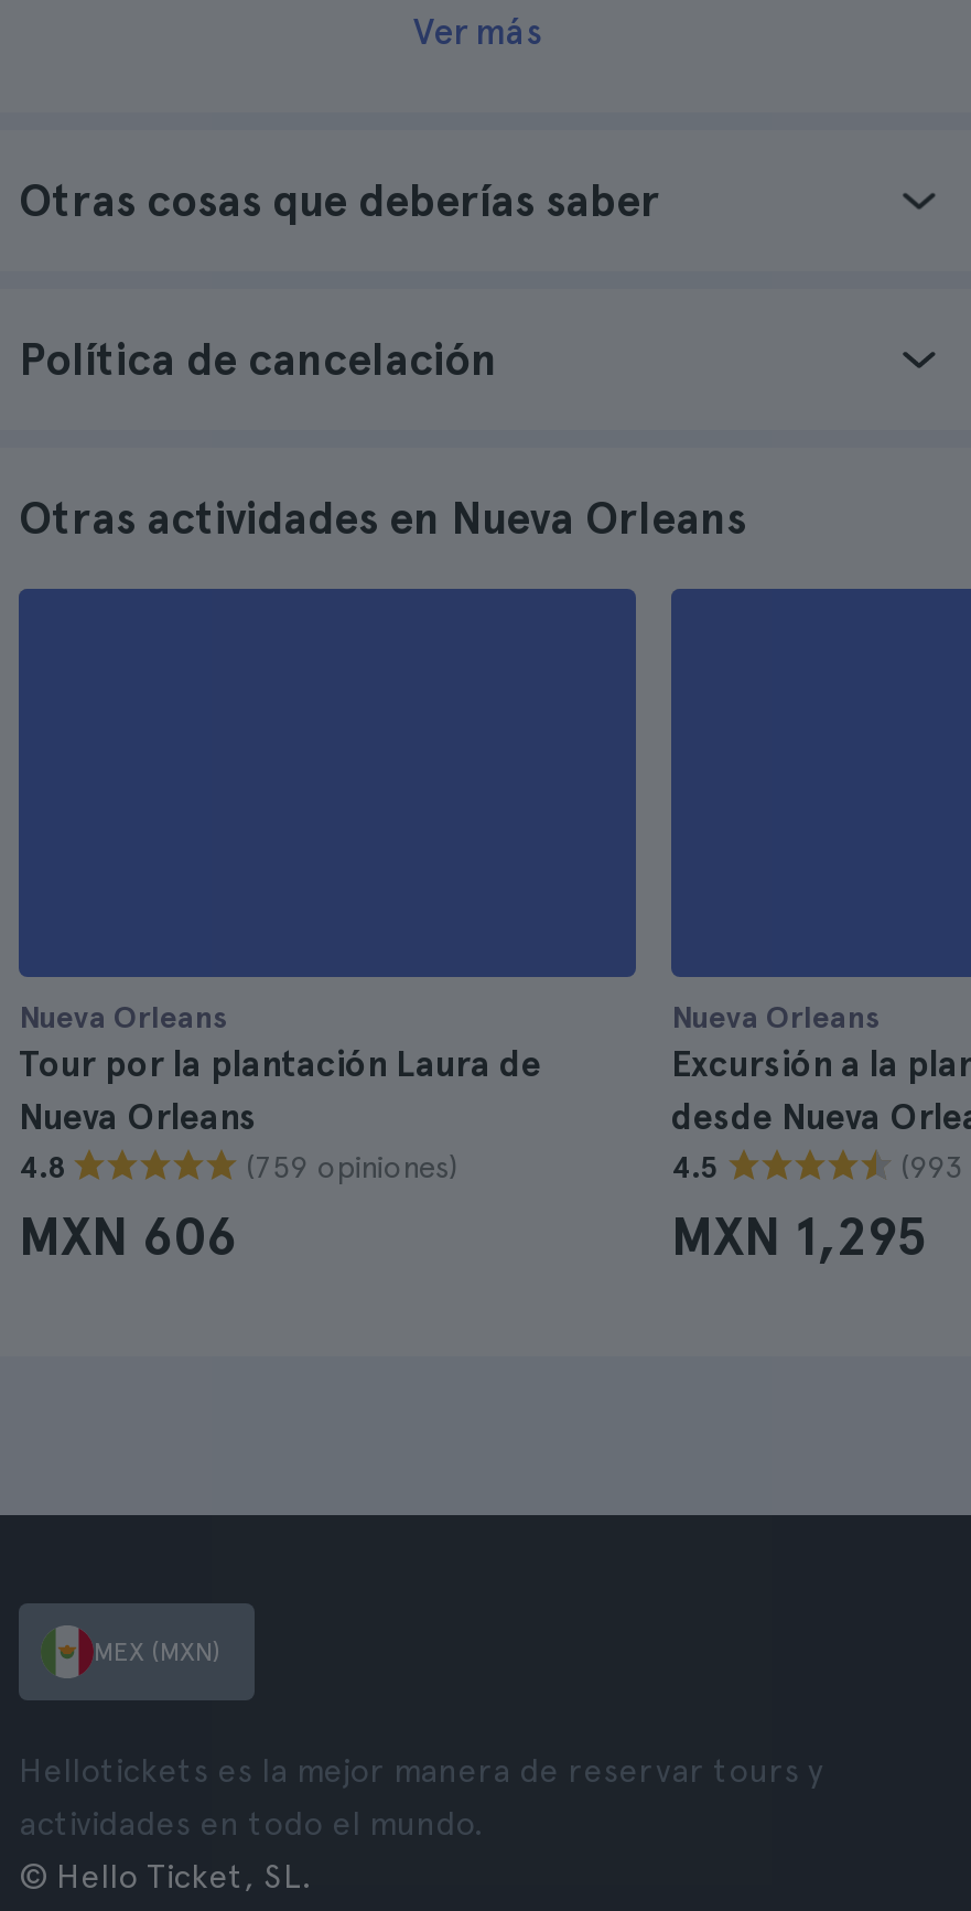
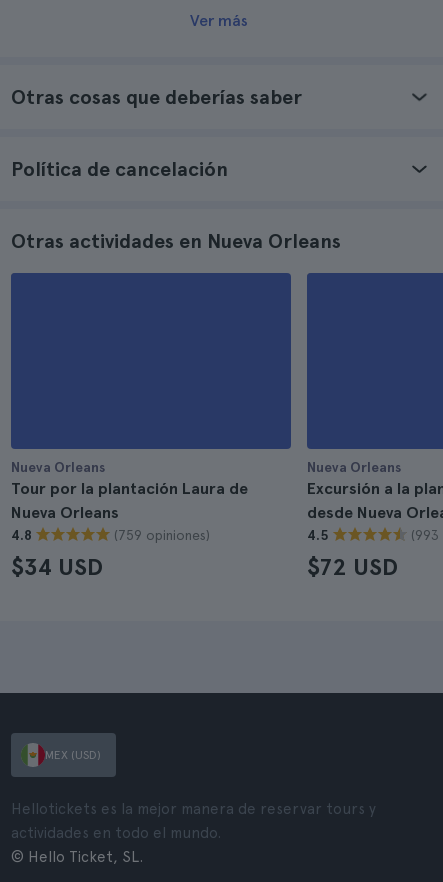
[19,1204,237,1268] MXN 606 -> [11,552,103,581] $34 USD
[671,1204,927,1268] MXN 1,295 -> [307,552,398,581] $72 USD
[94,1636,222,1667] MEX (MXN) -> [45,748,101,762] MEX (USD)

